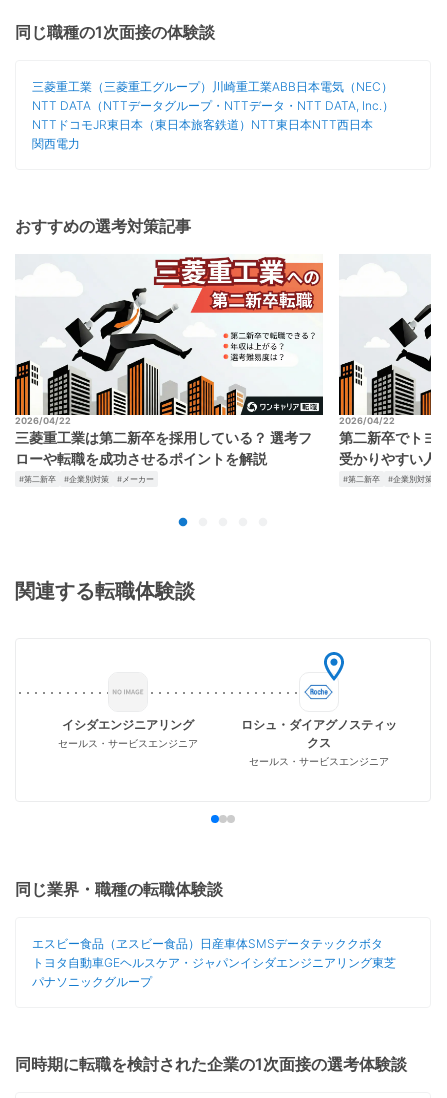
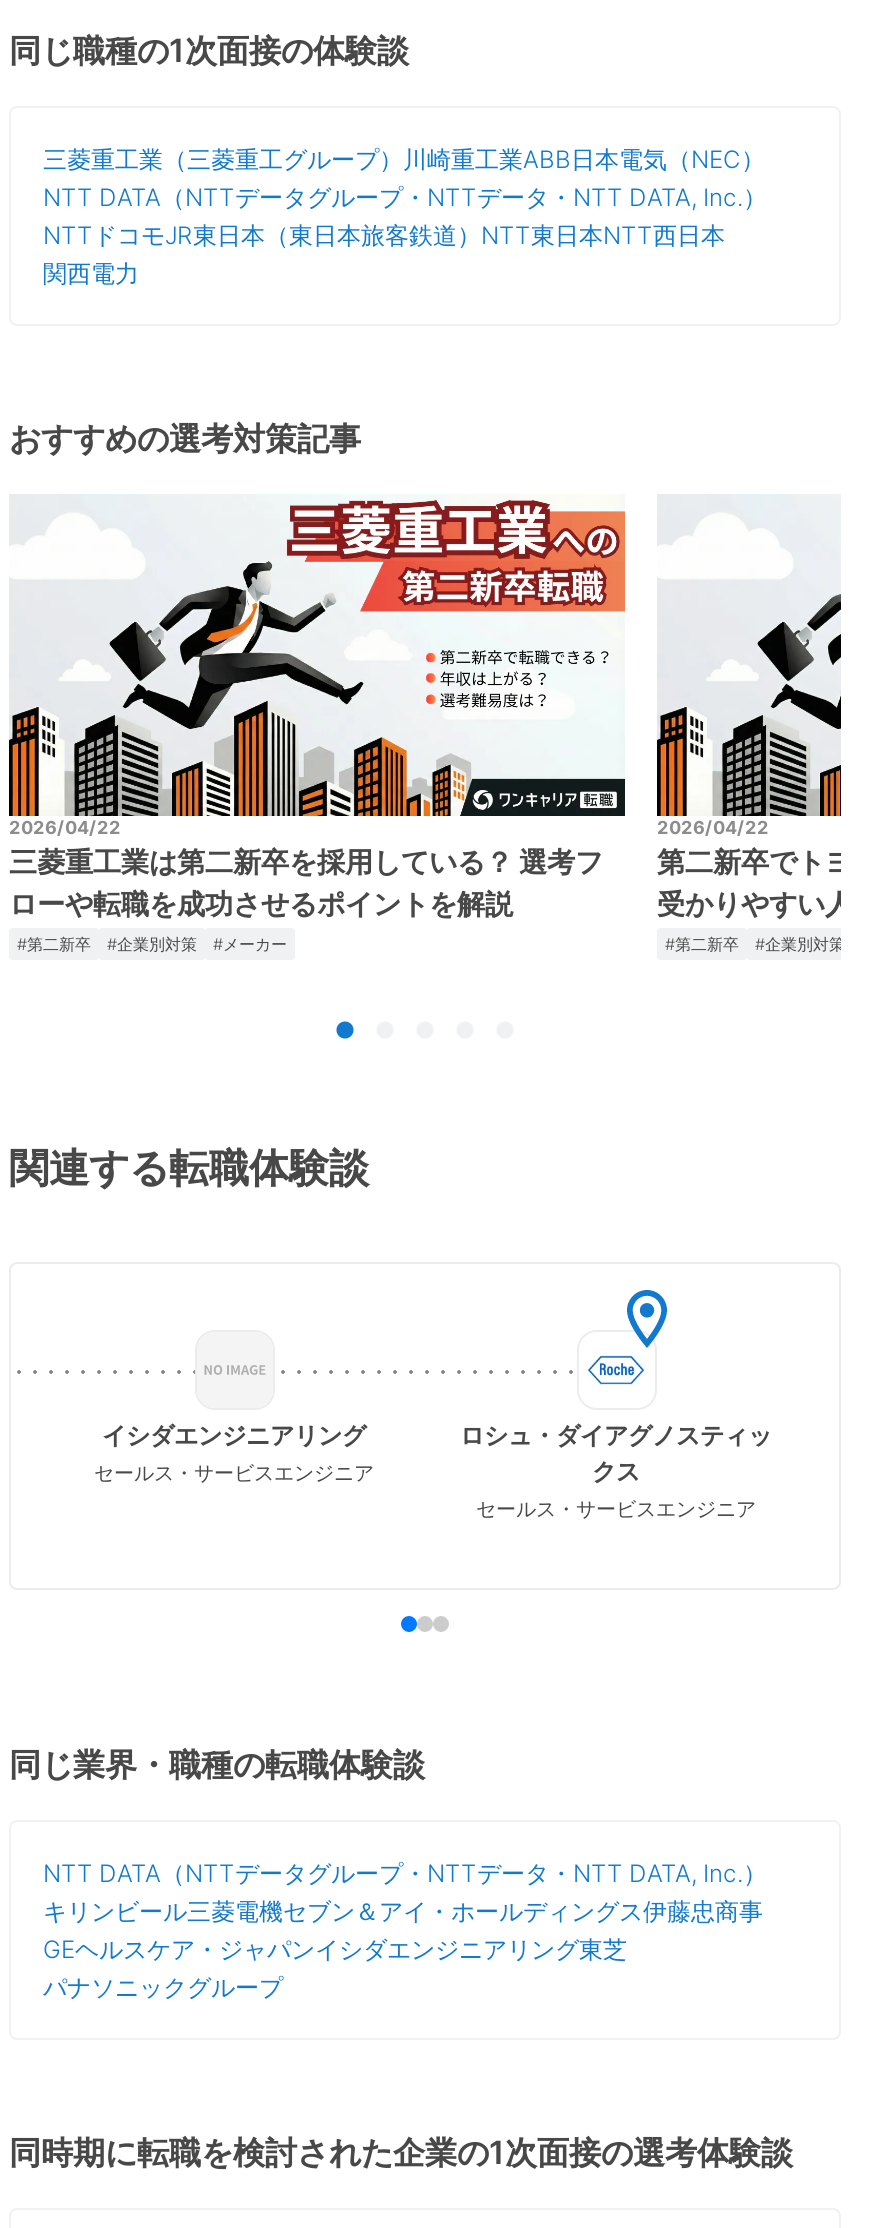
[32,936,396,970] エスビー食品（ヱスビー食品）日産車体SMSデータテッククボタ | トヨタ自動車GEヘルスケア・ジャパンイシダエンジニアリング東芝 -> [43,1858,767,1964] NTT DATA（NTTデータグループ・NTTデータ・NTT DATA, Inc.） | キリンビール三菱電機セブン＆アイ・ホールディングス伊藤忠商事 | GEヘルスケア・ジャパンイシダエンジニアリング東芝

